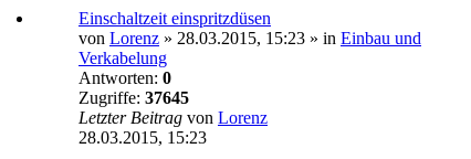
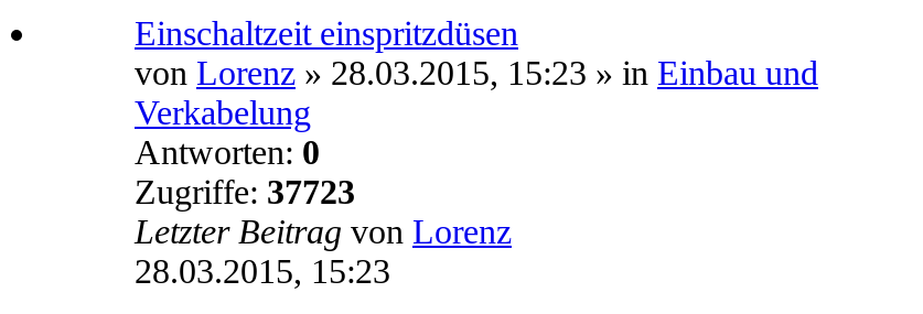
[78,89,189,107] Zugriffe: 37645 -> [135,174,355,211] Zugriffe: 37723

